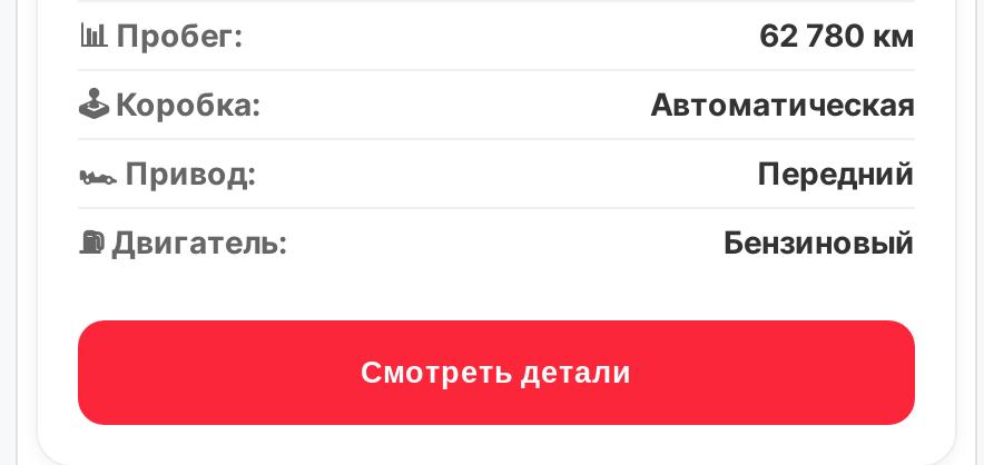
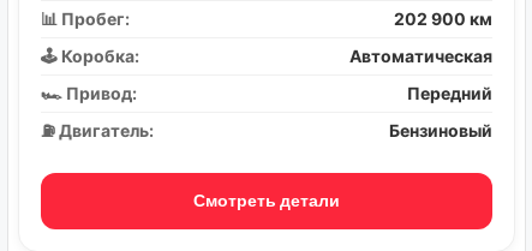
[759,16,915,54] 62 780 км -> [394,9,492,29] 202 900 км

